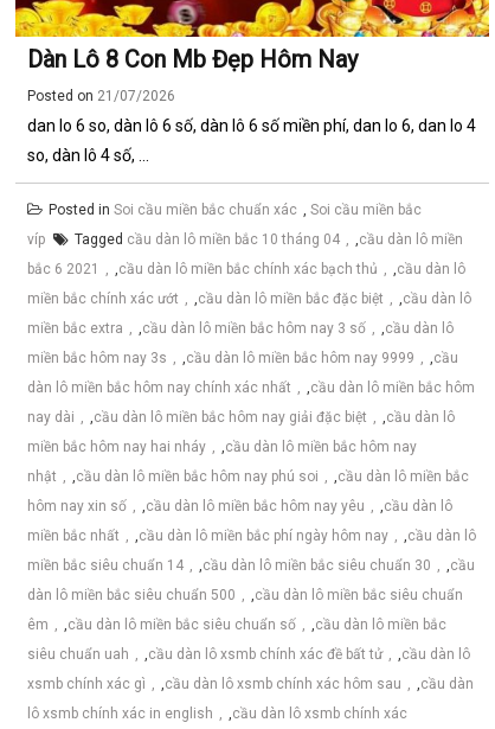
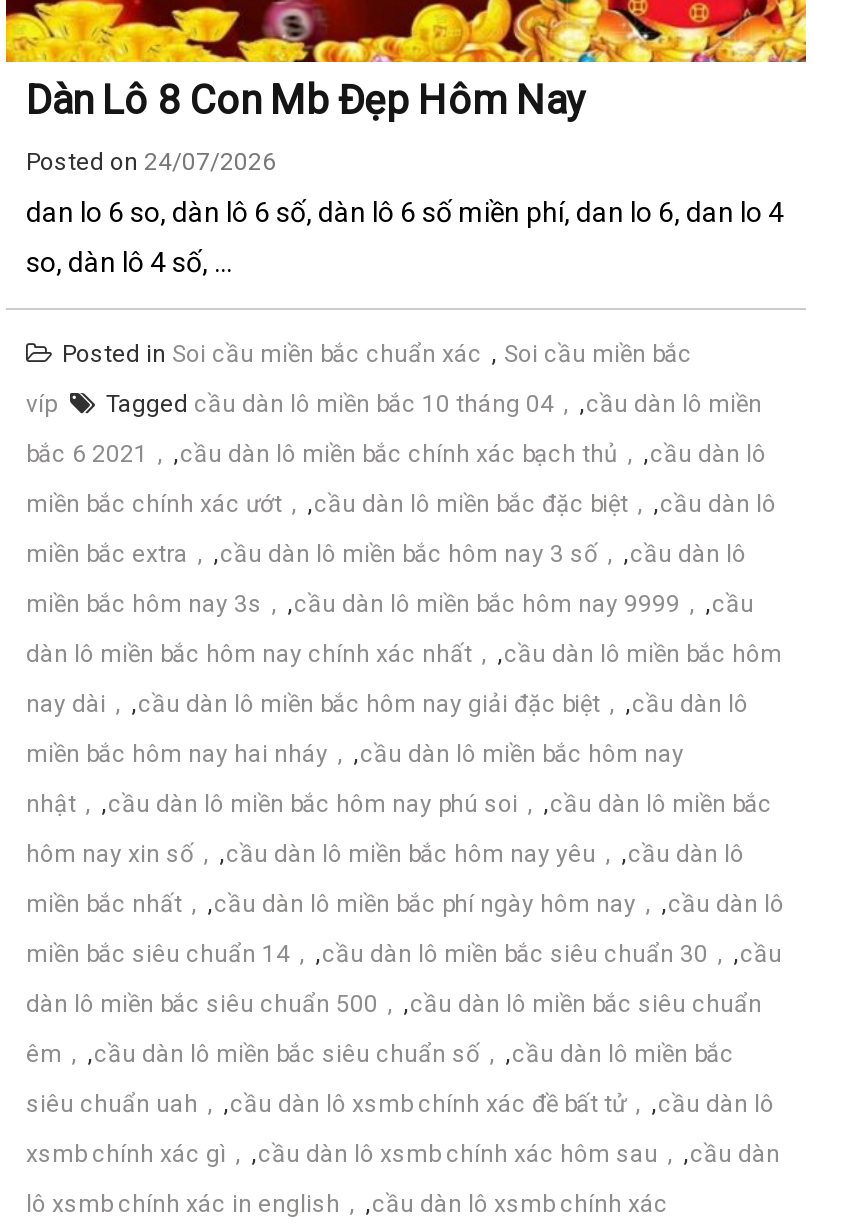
[27,88,175,104] Posted on 21/07/2026 -> [26,148,276,176] Posted on 24/07/2026

